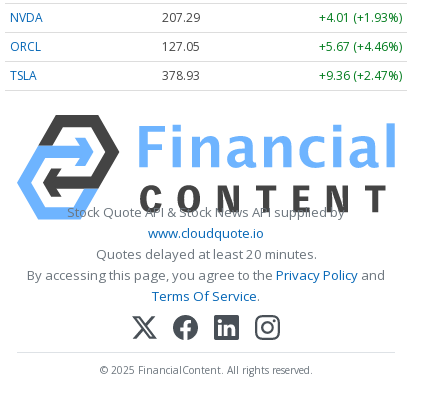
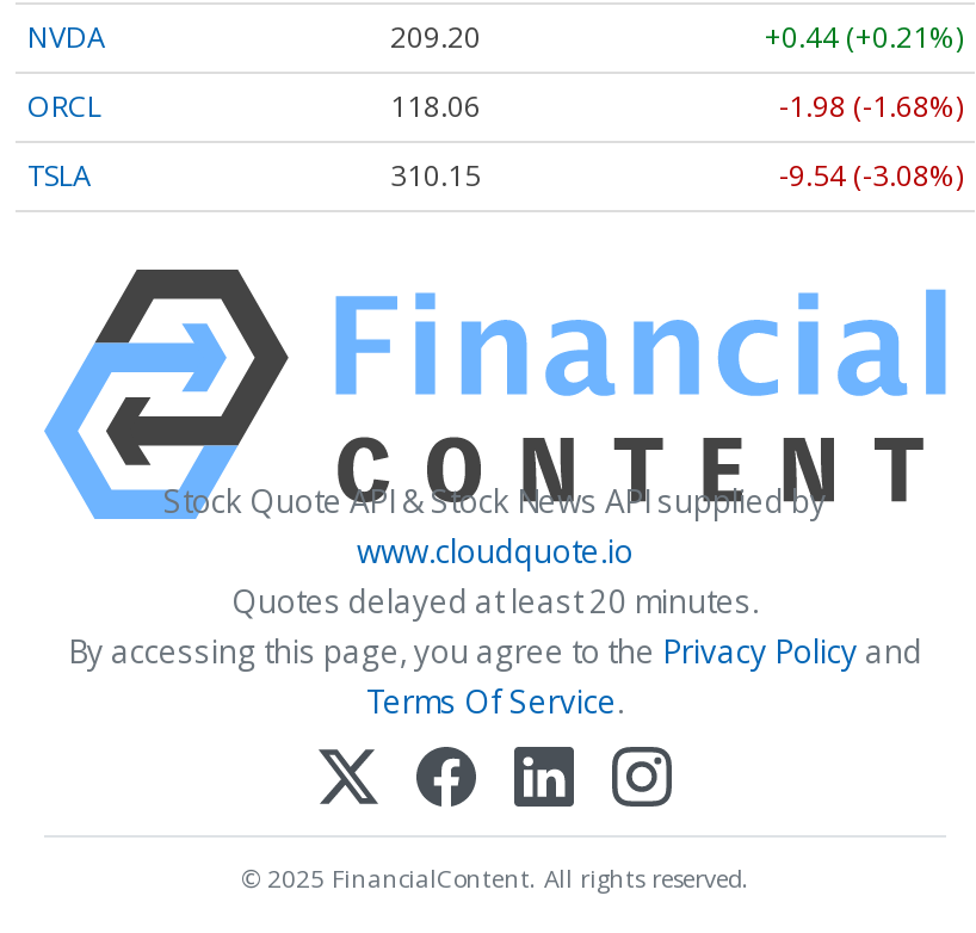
[162,9,200,26] 207.29 -> [390,17,481,58] 209.20
[319,9,402,26] +4.01 (+1.93%) -> [765,17,963,58] +0.44 (+0.21%)
[162,38,200,55] 127.05 -> [390,87,481,127] 118.06
[319,38,402,55] +5.67 (+4.46%) -> [779,87,963,127] -1.98 (-1.68%)
[162,67,200,84] 378.93 -> [390,156,481,196] 310.15
[319,67,402,84] +9.36 (+2.47%) -> [779,156,963,196] -9.54 (-3.08%)

